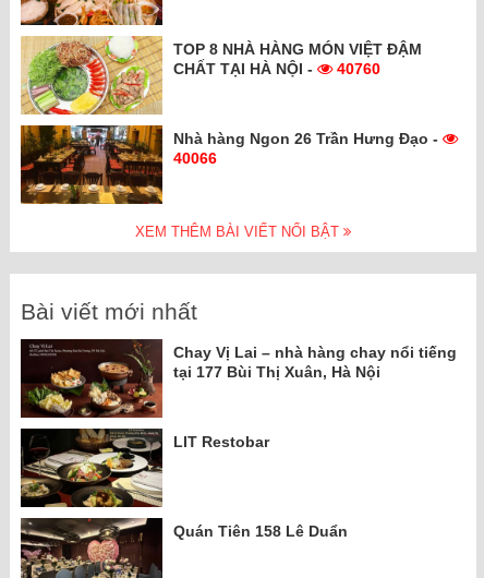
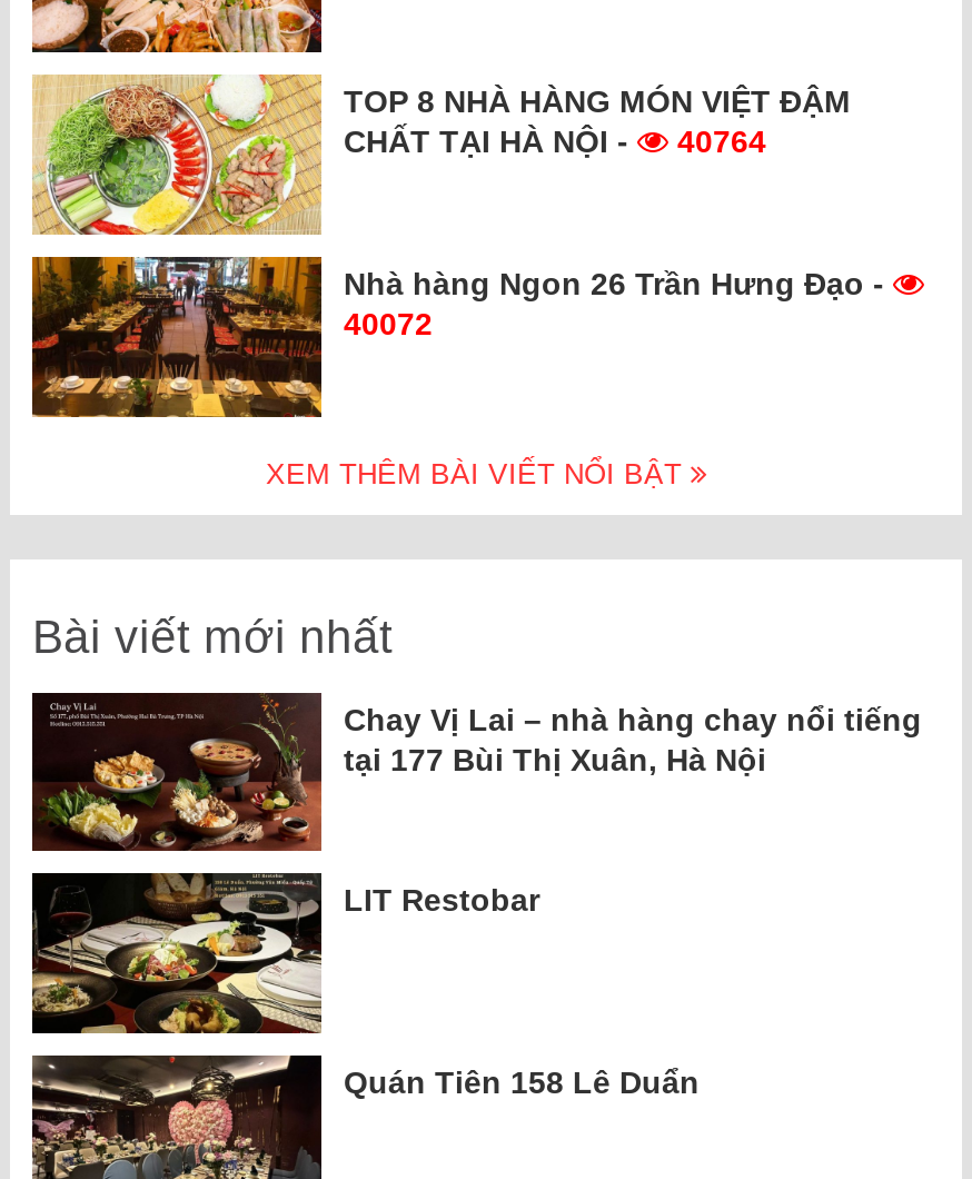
[173,60,380,78] CHẤT TẠI HÀ NỘI - 40760 -> [344,123,766,159] CHẤT TẠI HÀ NỘI - 40764
[173,150,217,167] 40066 -> [344,305,433,341] 40072

